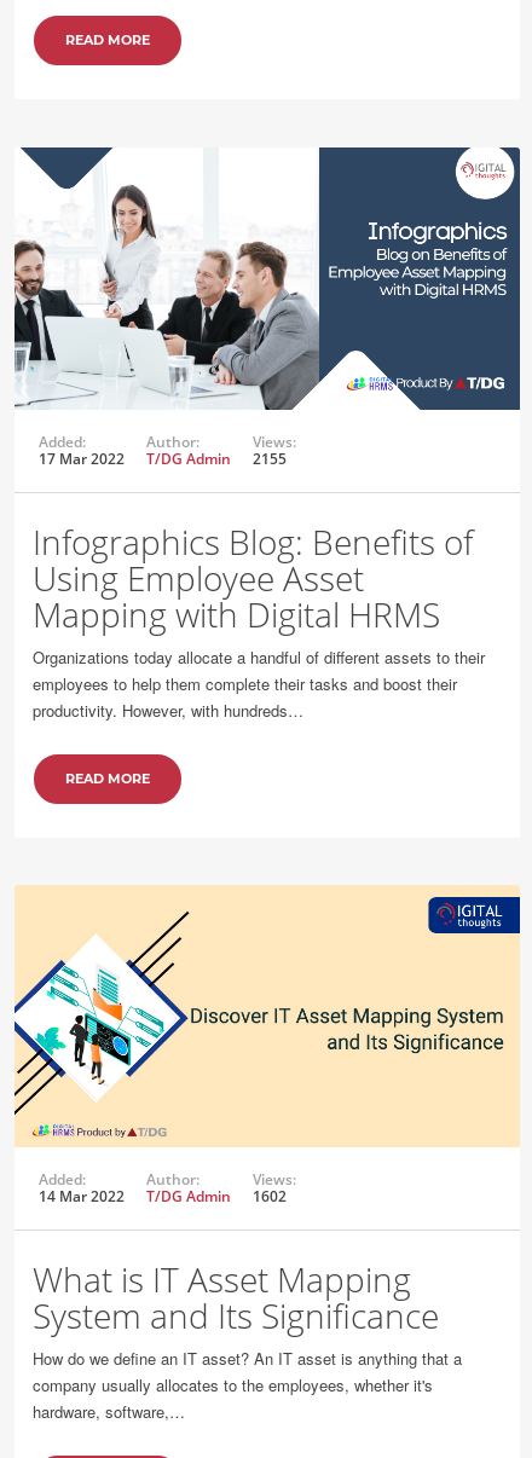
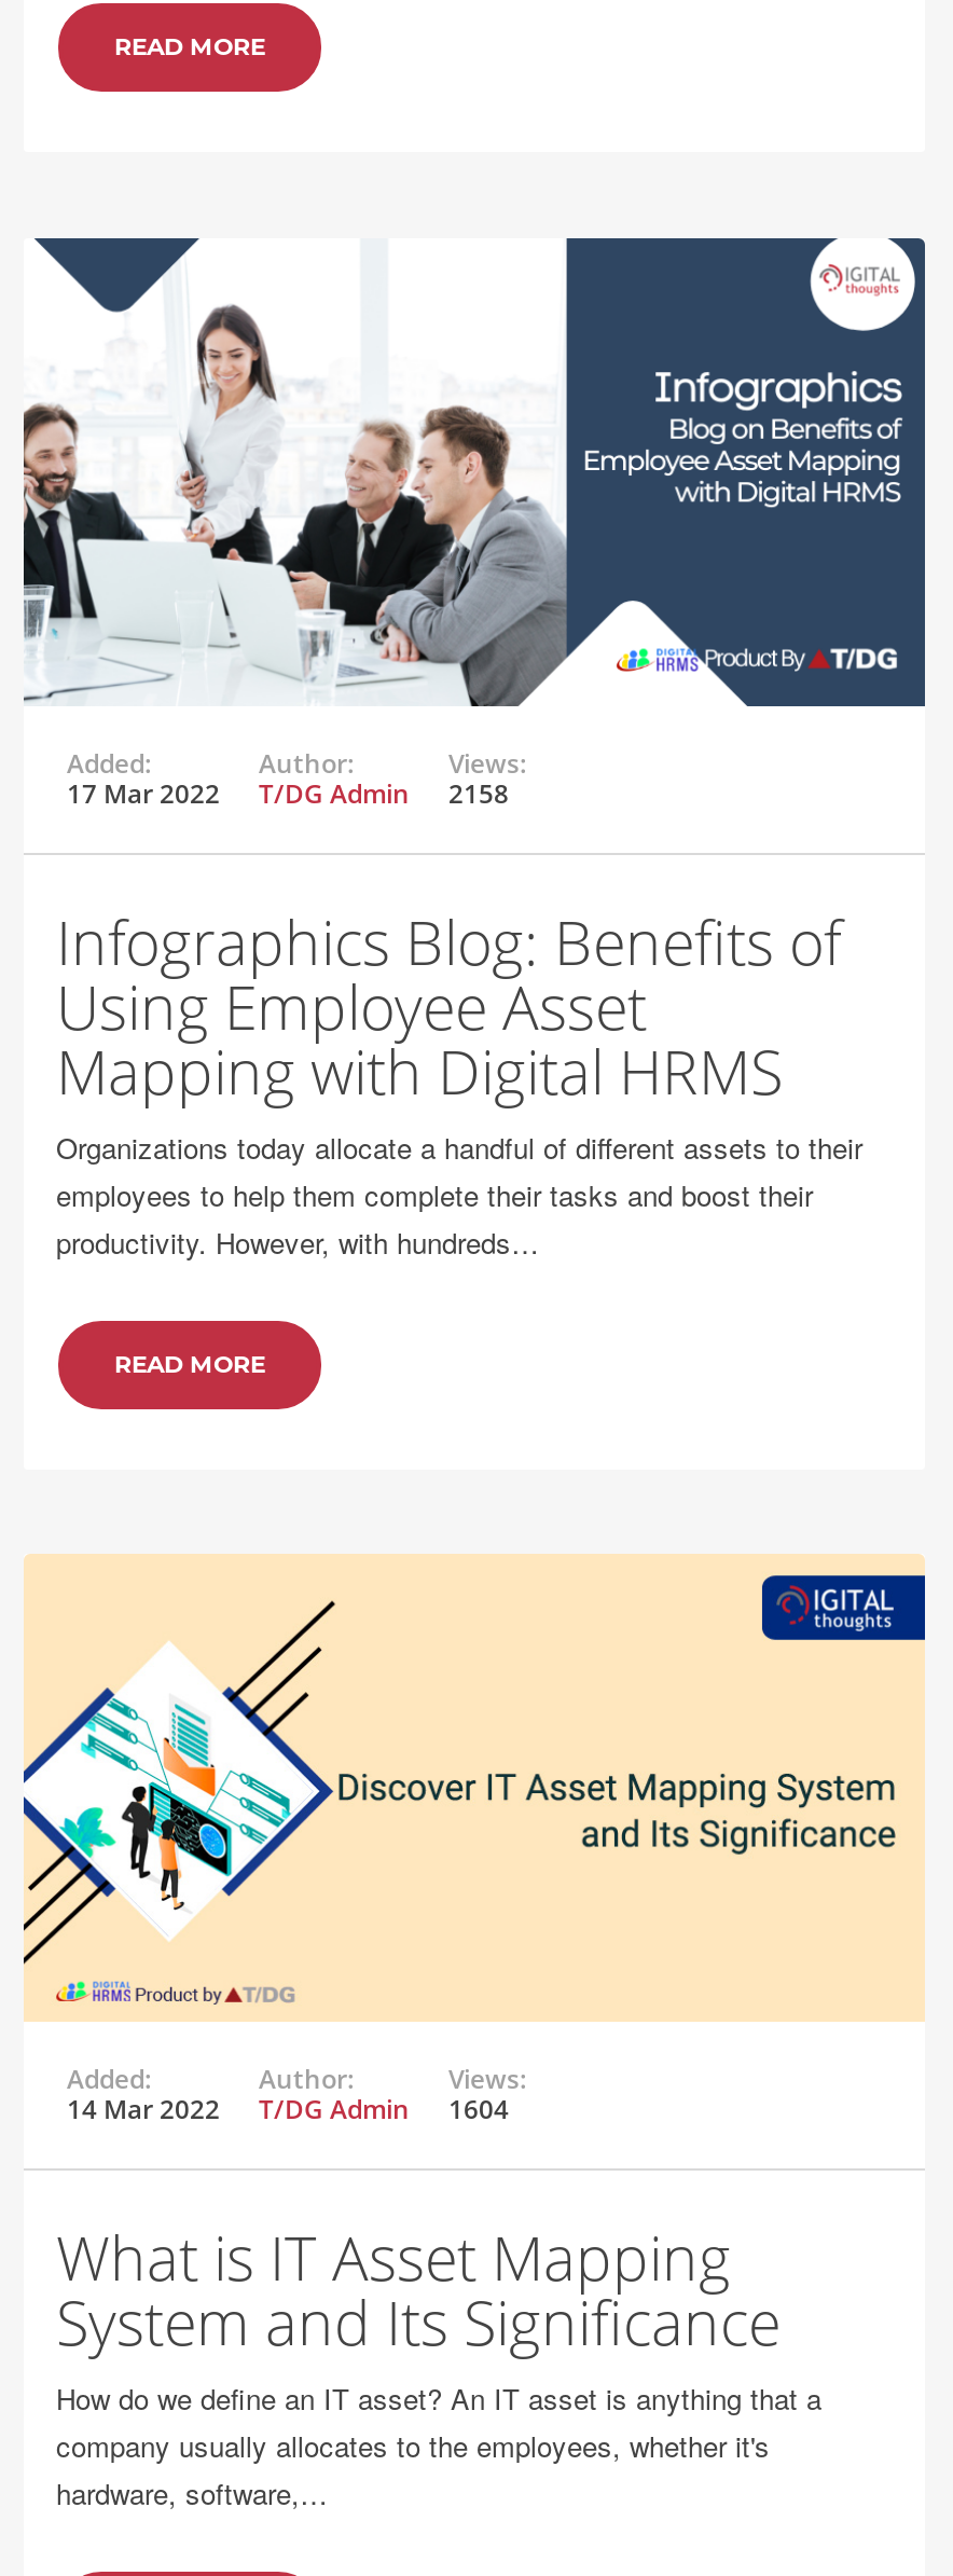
[39,448,287,468] 17 Mar 2022 T/DG Admin 2155 -> [67,774,509,811] 17 Mar 2022 T/DG Admin 2158
[39,1185,287,1206] 14 Mar 2022 T/DG Admin 1602 -> [67,2090,509,2126] 14 Mar 2022 T/DG Admin 1604

